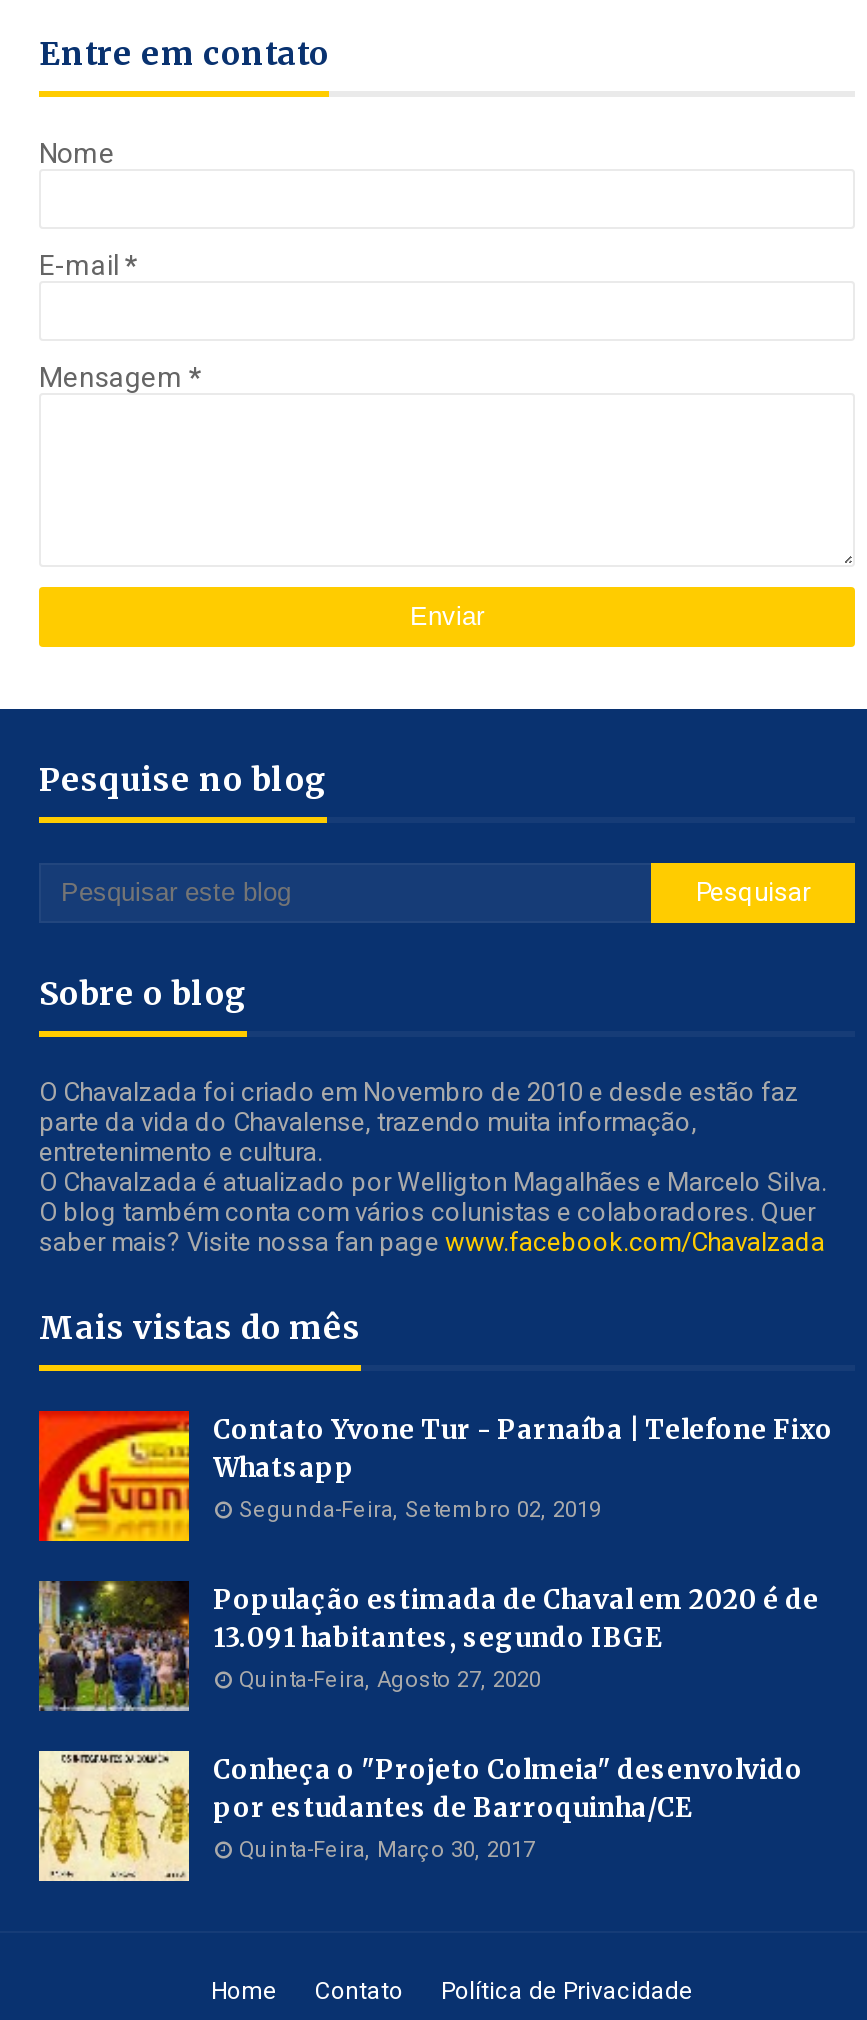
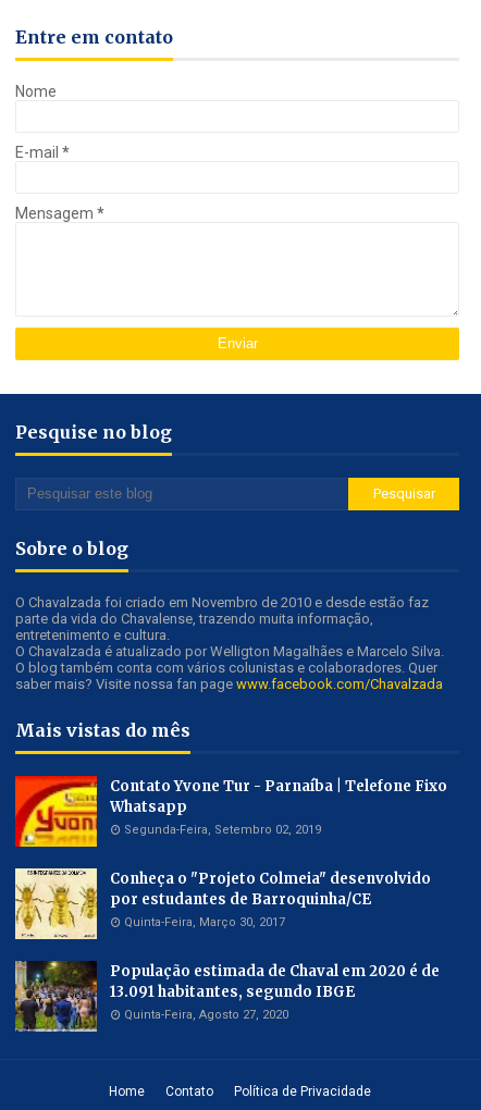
moved [39,1581,819,1711] -> [15,960,440,1032]: [image] | População estimada de Chaval em 2020 é de | 13.091 habitantes, segundo IBGE | Quinta-Feira, Agosto 27, 2020
moved [37,1749,803,1883] -> [14,867,431,940]: [image] | Conheça o "Projeto Colmeia" desenvolvido | por estudantes de Barroquinha/CE | Quinta-Feira, Março 30, 2017

